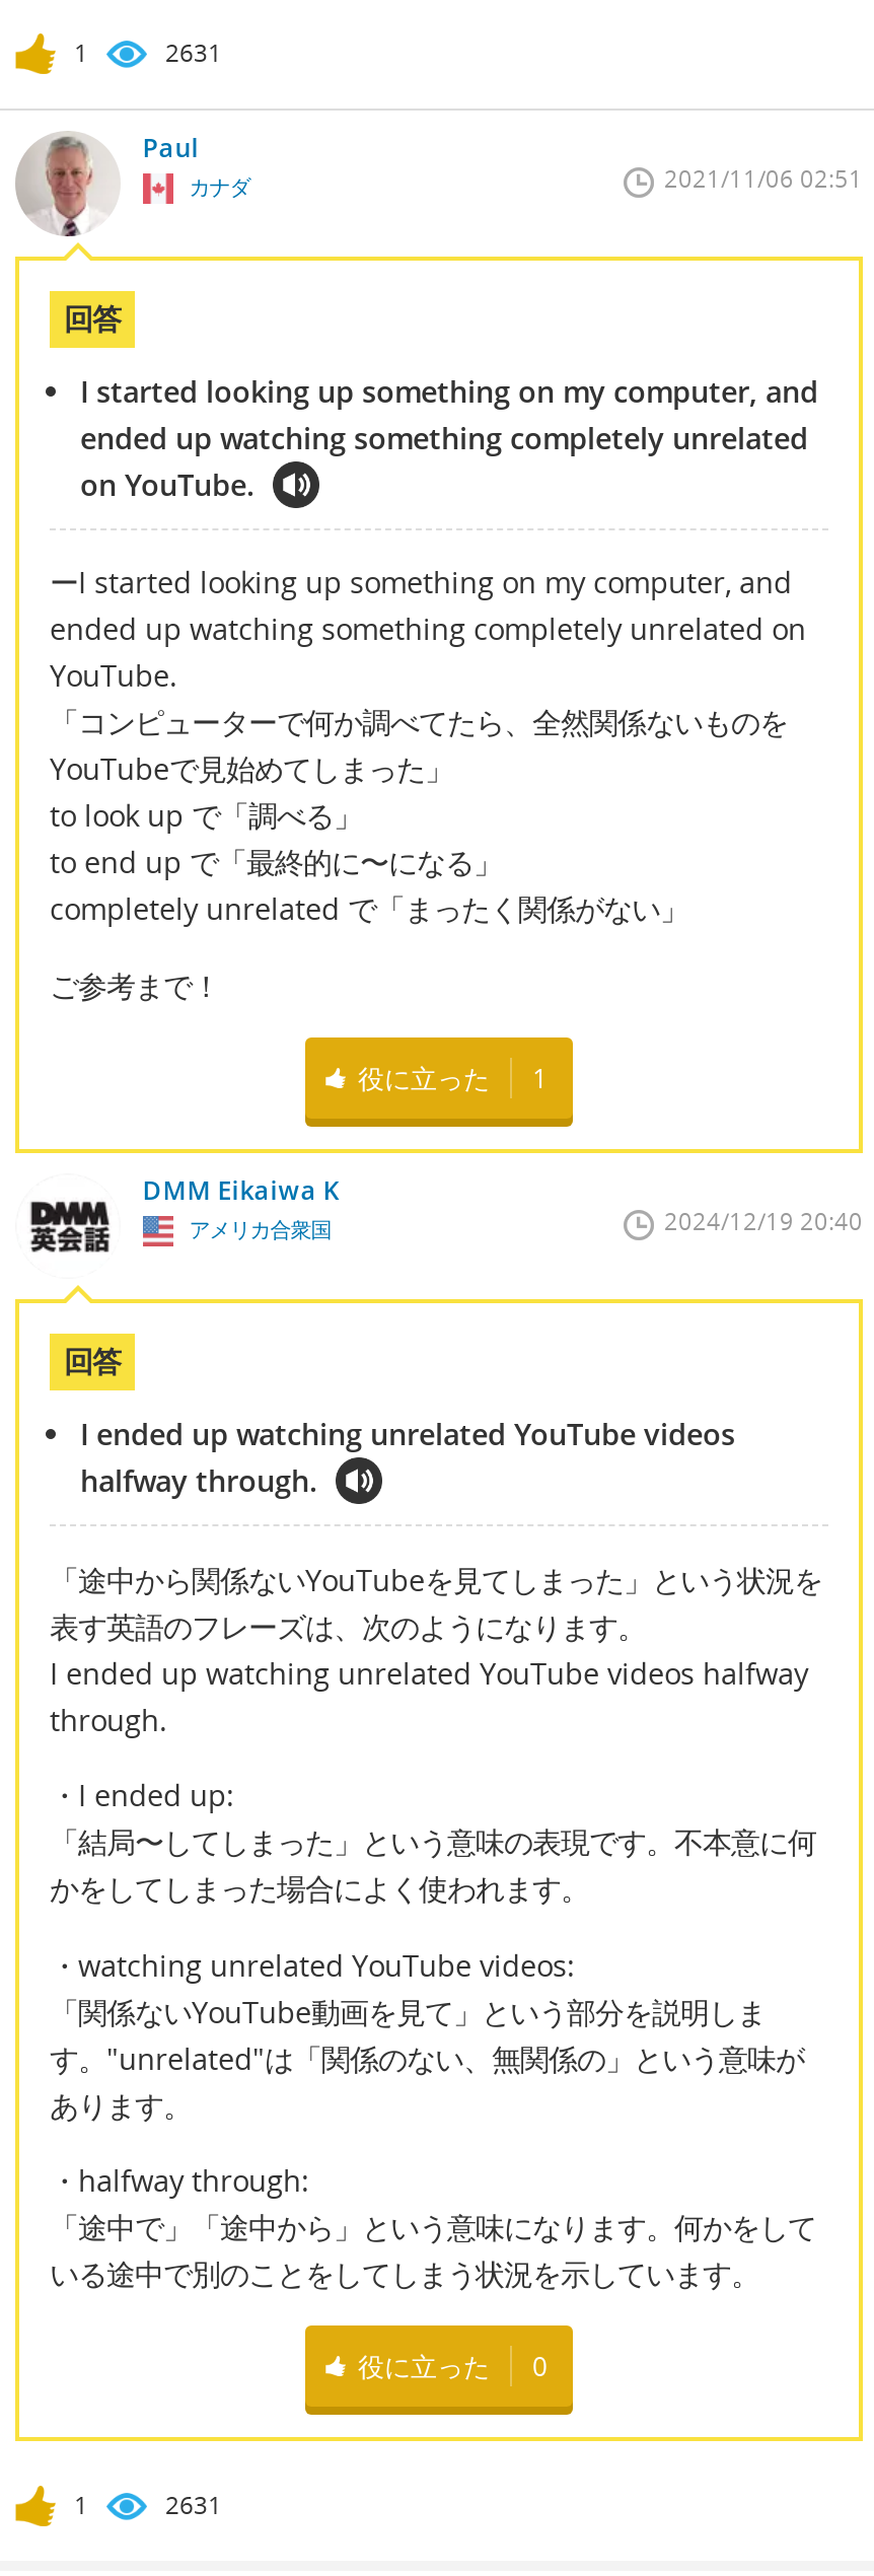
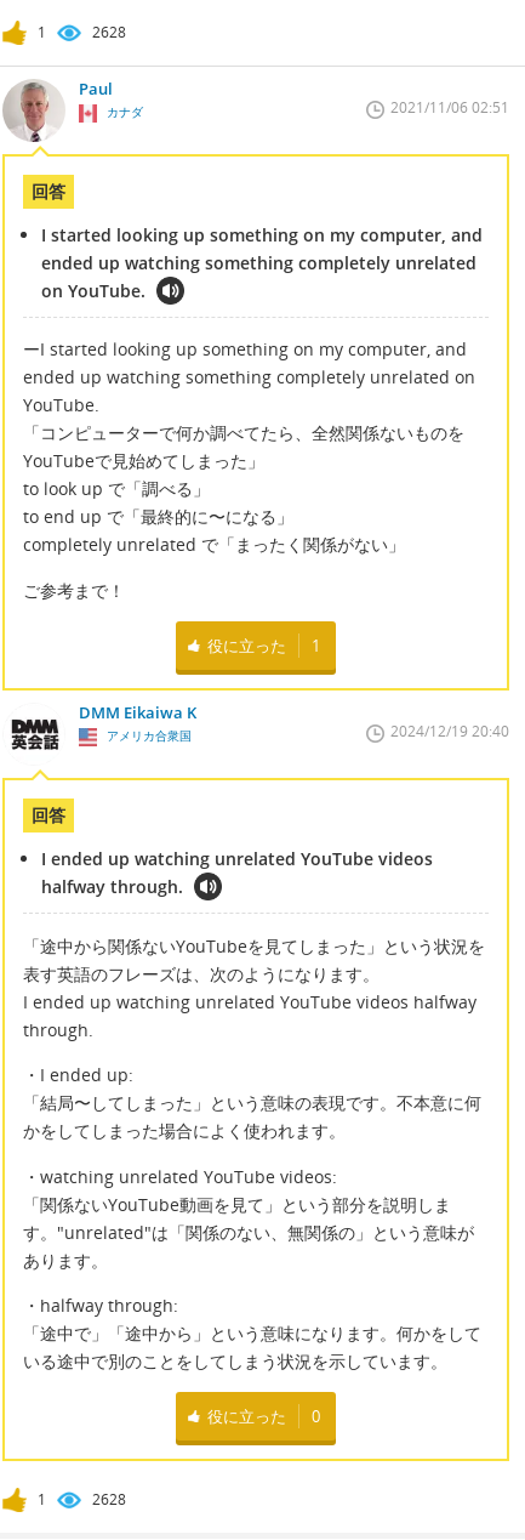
[165,35,222,70] 2631 -> [92,22,126,42] 2628
[165,2489,222,2523] 2631 -> [92,1490,126,1510] 2628

